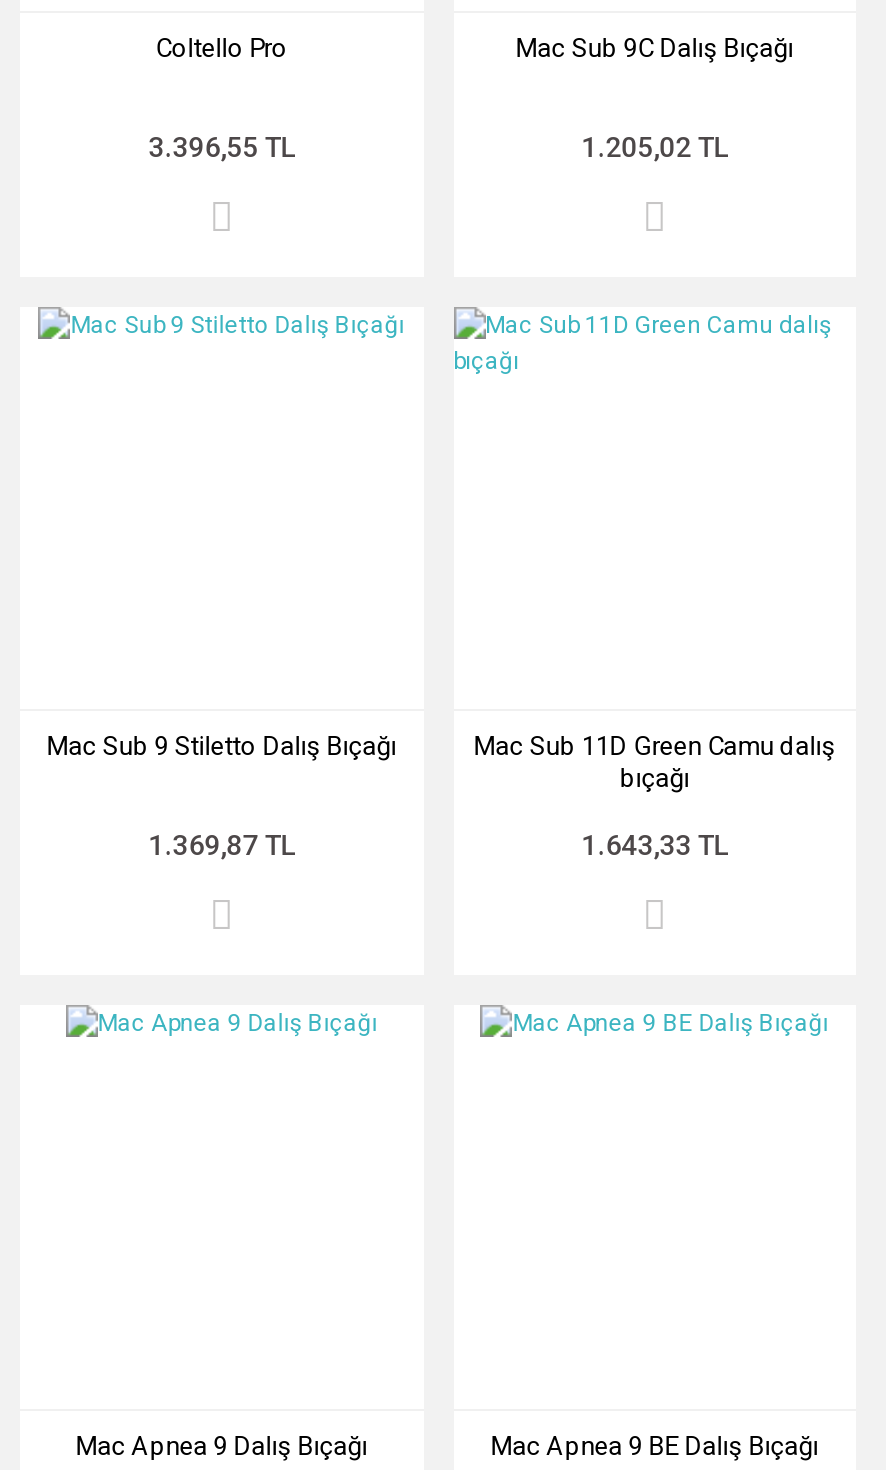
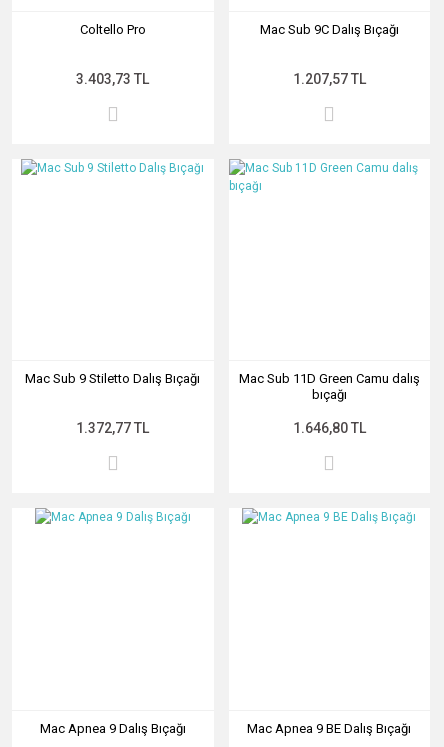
[148,130,294,162] 3.396,55 TL -> [76,70,149,86] 3.403,73 TL
[582,130,728,162] 1.205,02 TL -> [293,70,366,86] 1.207,57 TL
[148,829,294,861] 1.369,87 TL -> [76,420,149,436] 1.372,77 TL
[582,829,728,861] 1.643,33 TL -> [293,420,366,436] 1.646,80 TL

